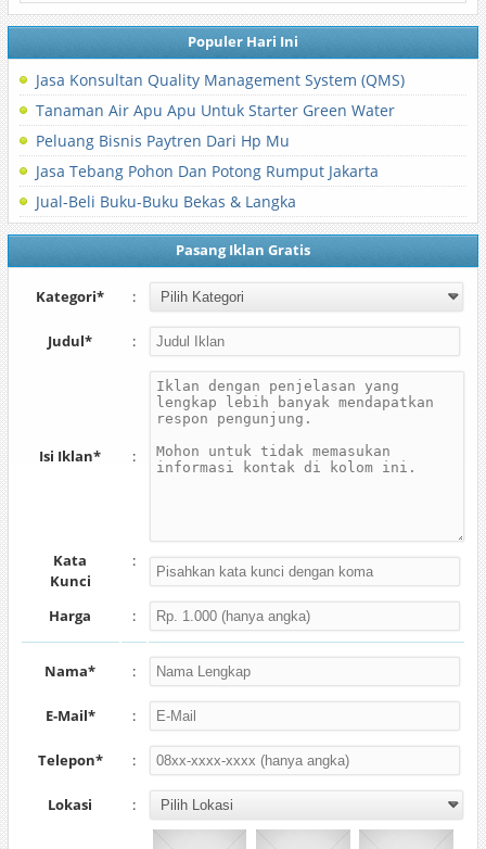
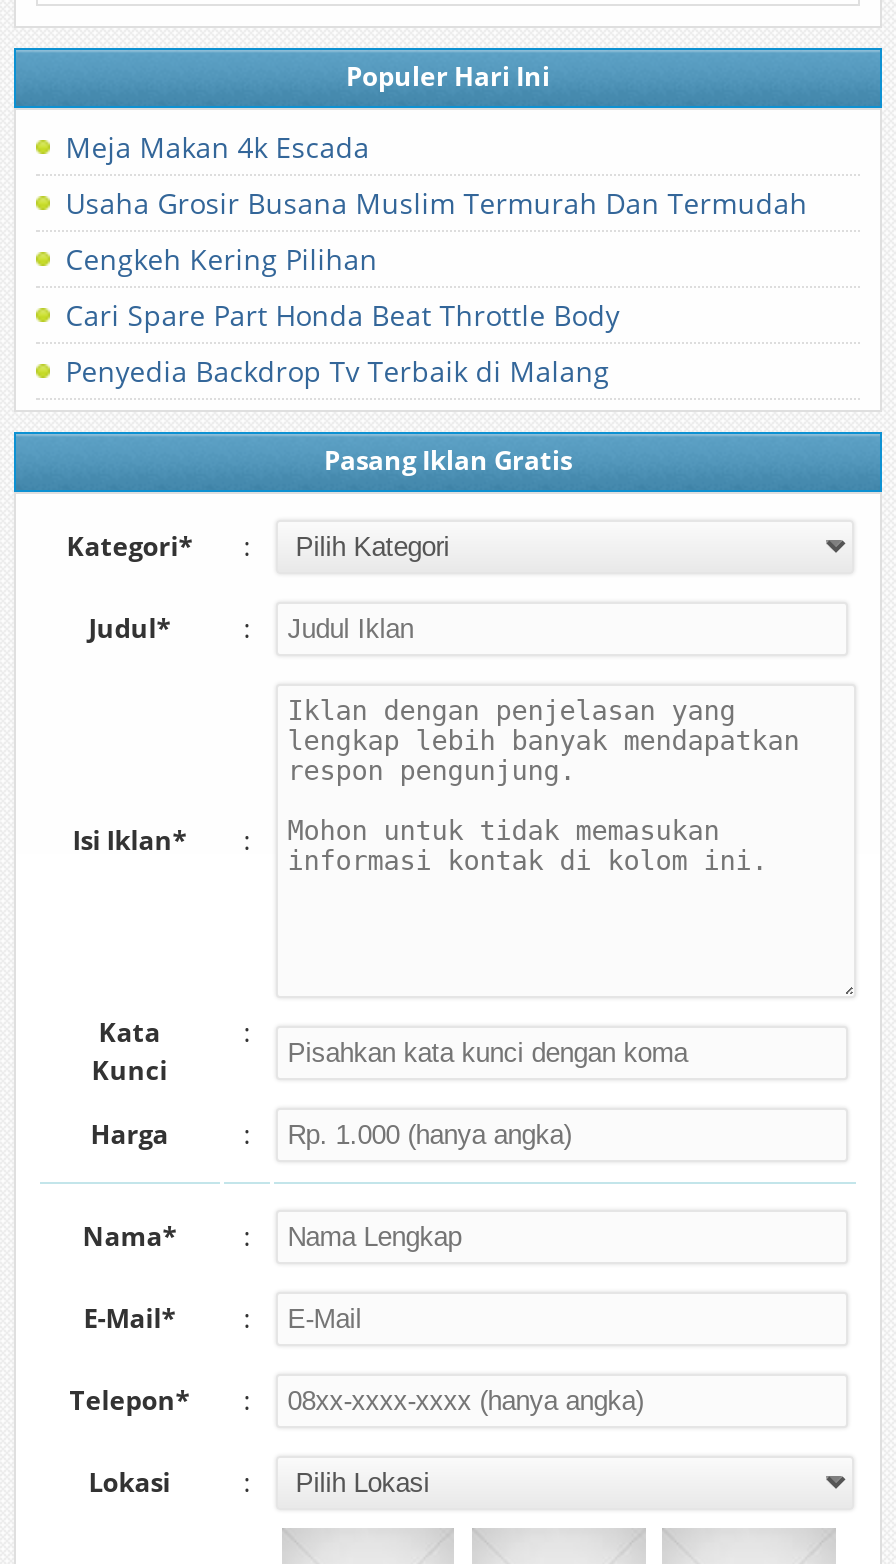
[35,69,404,90] Jasa Konsultan Quality Management System (QMS) -> [65,128,369,166] Meja Makan 4k Escada
[35,100,395,121] Tanaman Air Apu Apu Untuk Starter Green Water -> [65,184,807,222] Usaha Grosir Busana Muslim Termurah Dan Termudah
[35,130,289,151] Peluang Bisnis Paytren Dari Hp Mu -> [65,240,377,278] Cengkeh Kering Pilihan
[35,161,378,181] Jasa Tebang Pohon Dan Potong Rumput Jakarta -> [65,296,619,334] Cari Spare Part Honda Beat Throttle Body
[35,191,296,212] Jual-Beli Buku-Buku Bekas & Langka -> [65,352,609,390] Penyedia Backdrop Tv Terbaik di Malang

